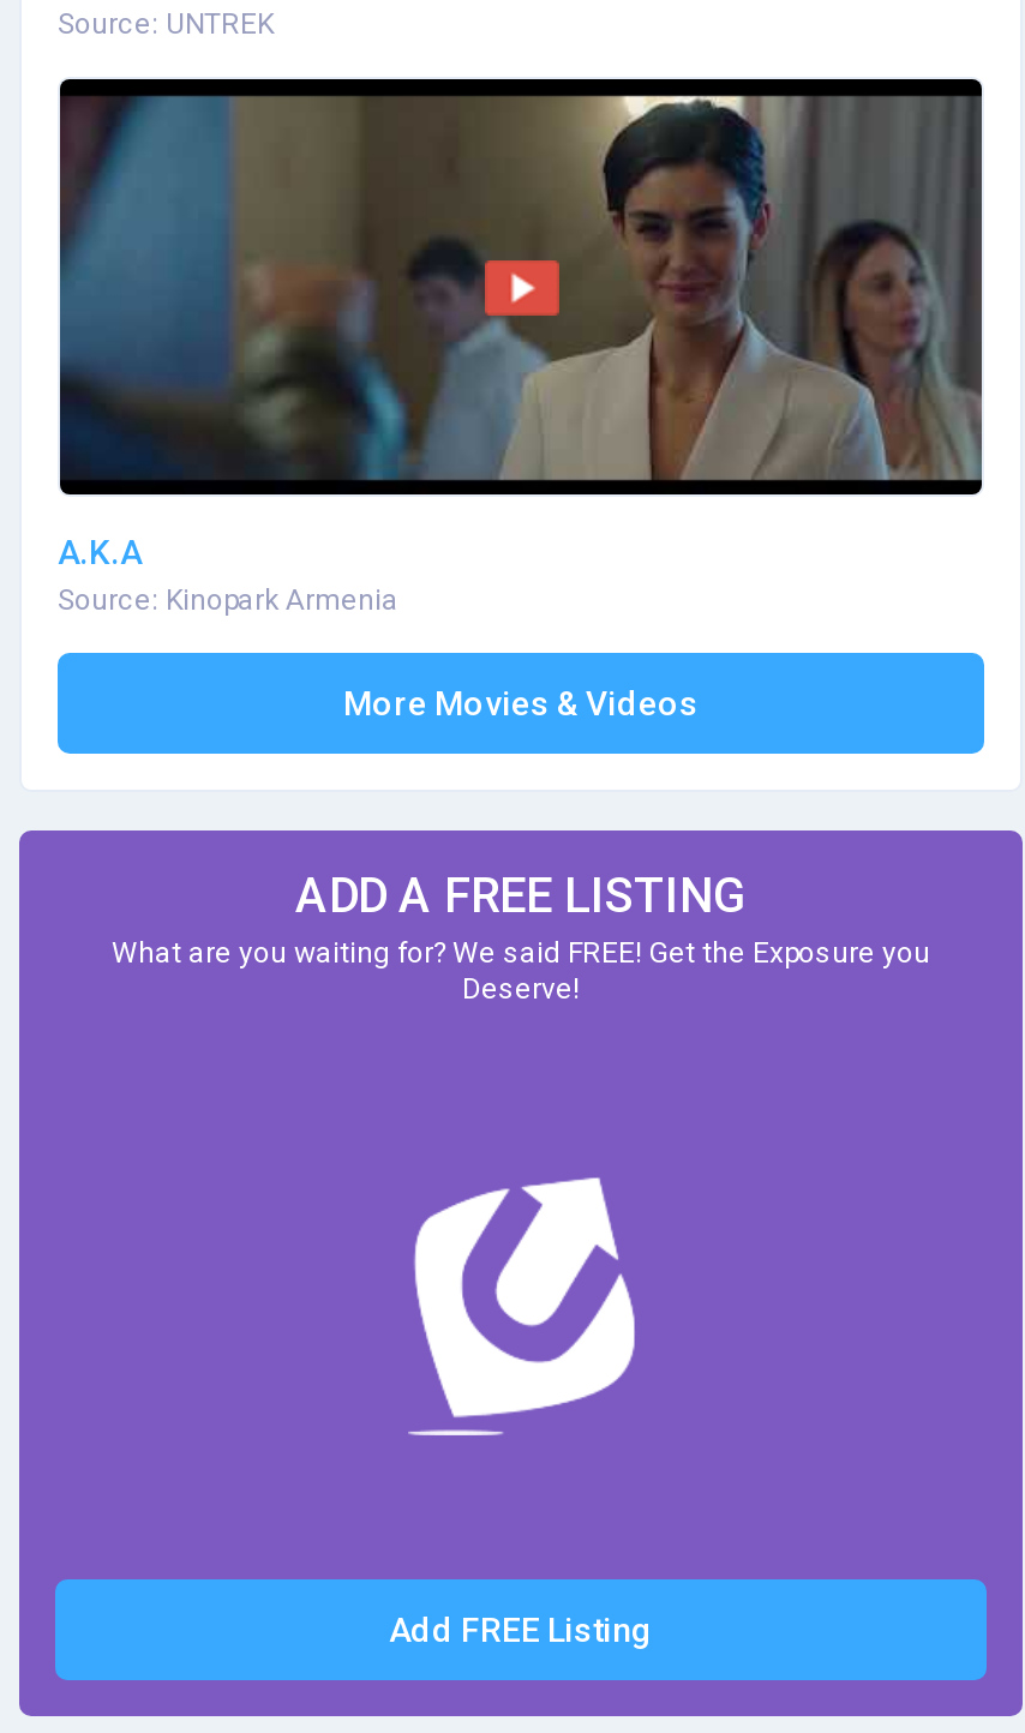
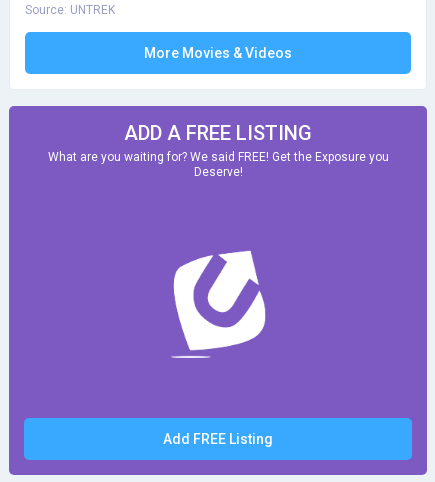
[58,77,984,617] [image] | A.K.A | Source: Kinopark Armenia -> none

